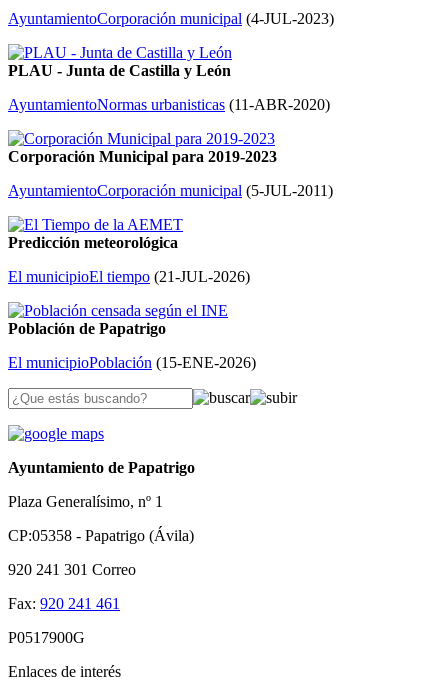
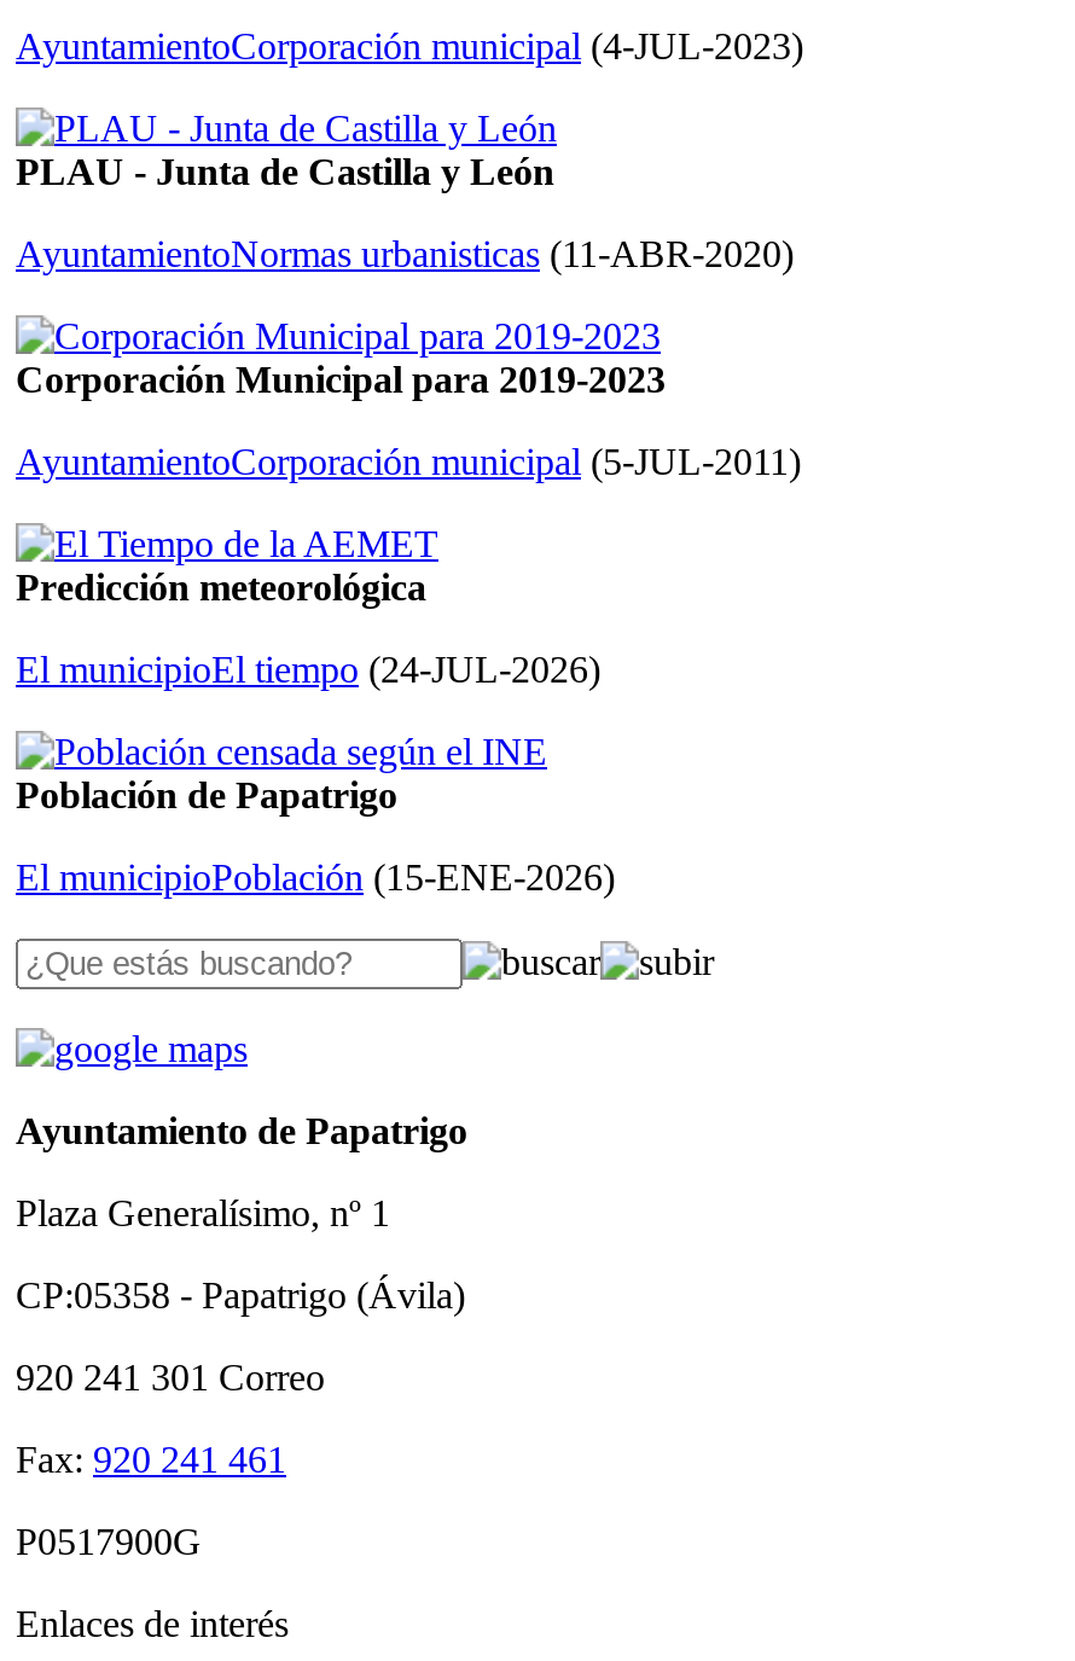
[8,268,250,285] El municipioEl tiempo (21-JUL-2026) -> [16,650,600,691] El municipioEl tiempo (24-JUL-2026)

